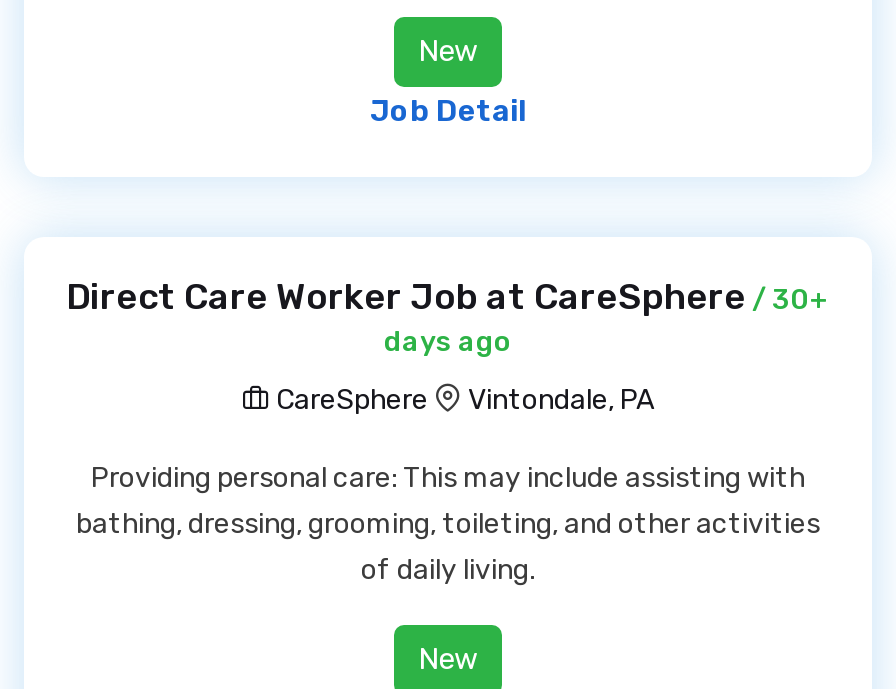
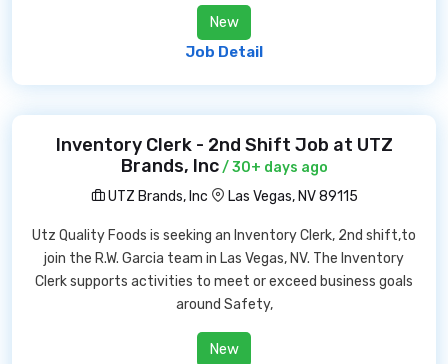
[66,275,830,359] Direct Care Worker Job at CareSphere / 30+ | days ago -> [55,134,392,177] Inventory Clerk - 2nd Shift Job at UTZ | Brands, Inc / 30+ days ago
[270,383,654,417] CareSphere | Vintondale, PA -> [104,188,357,205] UTZ Brands, Inc | Las Vegas, NV 89115
[76,461,820,587] Providing personal care: This may include assisting with | bathing, dressing, grooming, toileting, and other activities | of daily living. -> [32,227,416,313] Utz Quality Foods is seeking an Inventory Clerk, 2nd shift,to | join the R.W. Garcia team in Las Vegas, NV. The Inventory | Clerk supports activities to meet or exceed business goals | around Safety,

